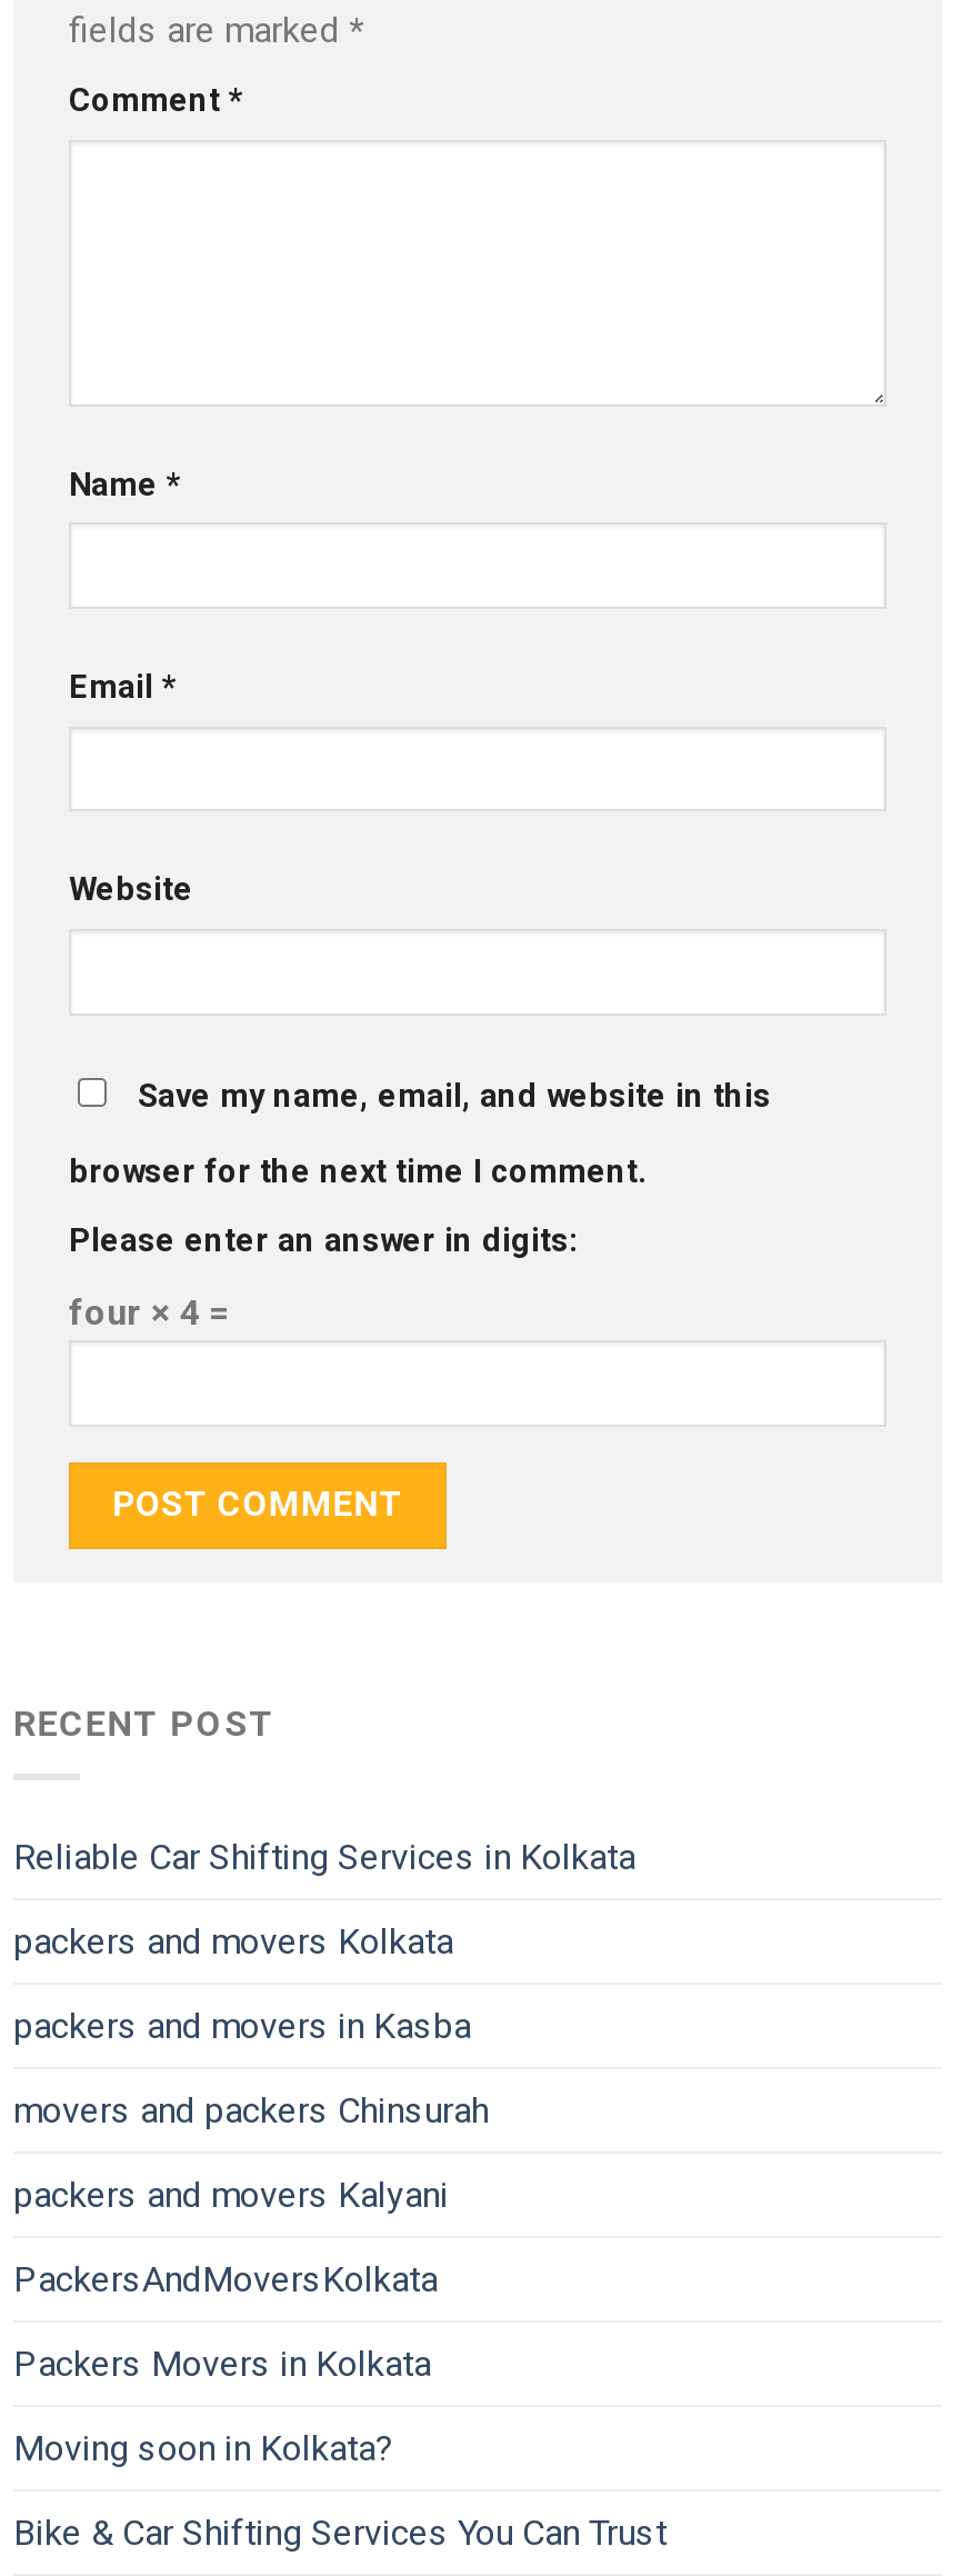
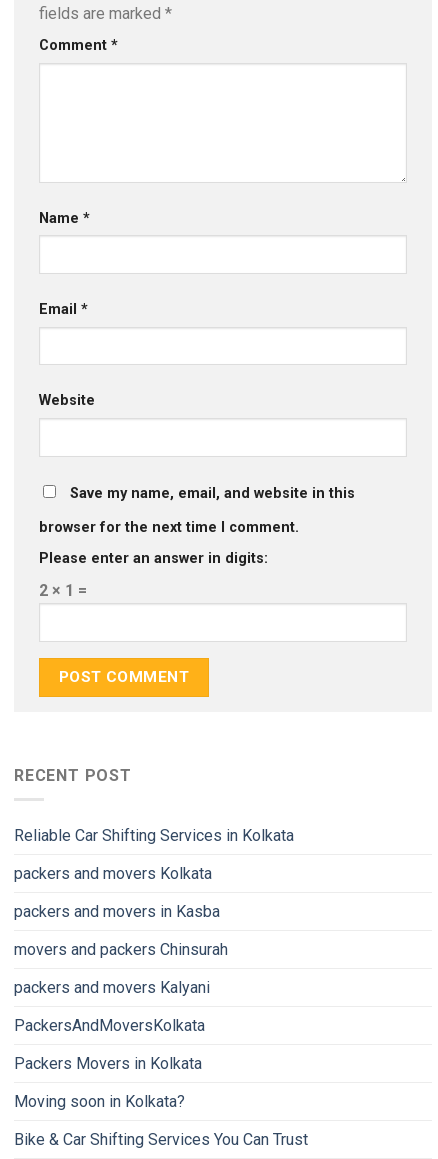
[69,1292,229,1334] four × 4 = -> [39,581,87,600] 2 × 1 =

